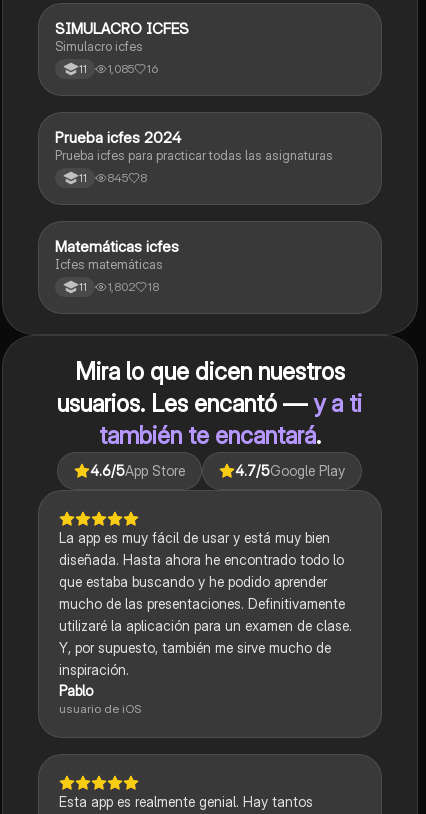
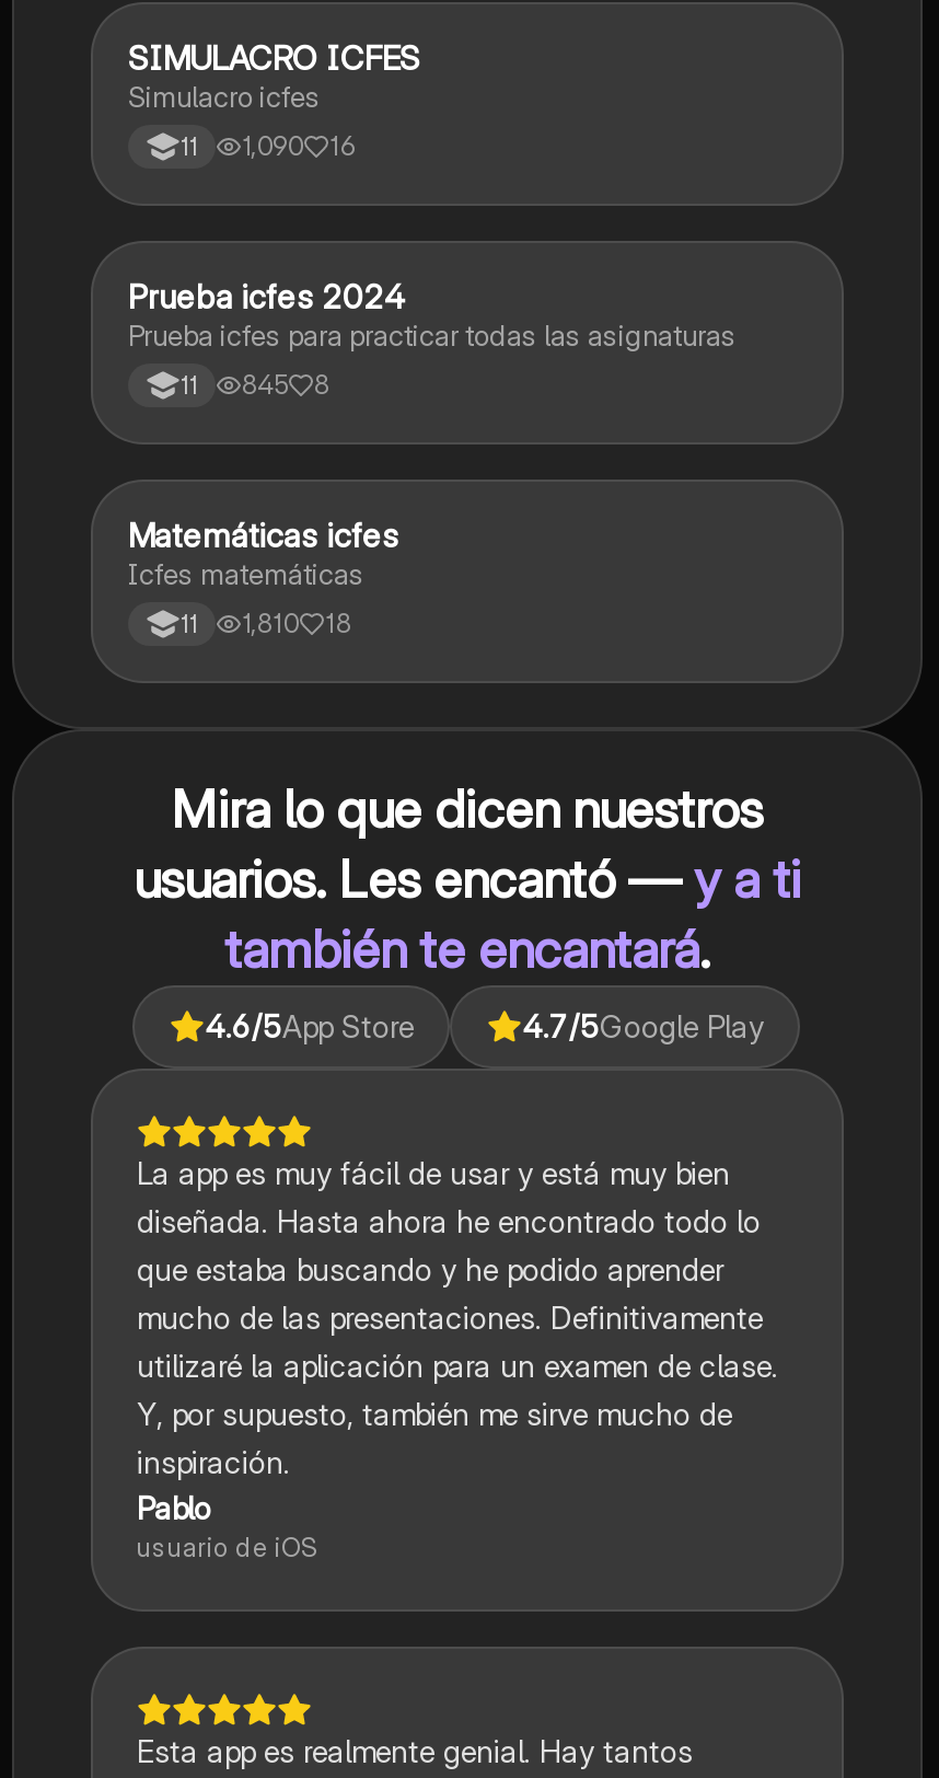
[79,61,158,76] 11 1,085 16 -> [181,130,356,162] 11 1,090 16
[79,279,159,294] 11 1,802 18 -> [181,607,351,640] 11 1,810 18

